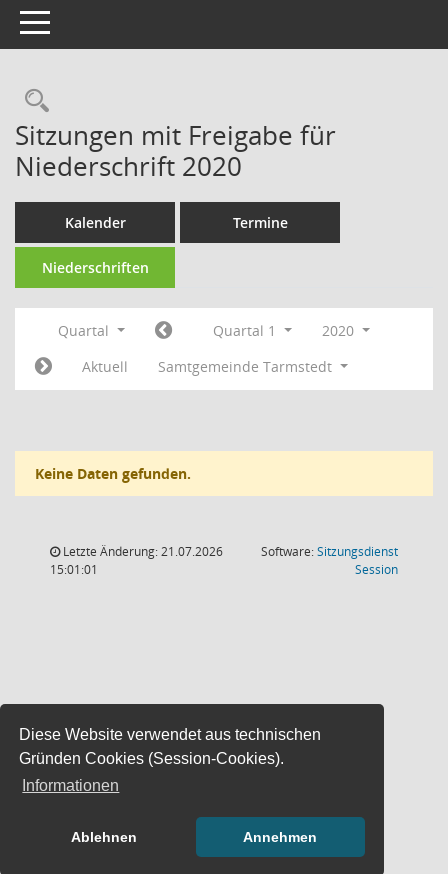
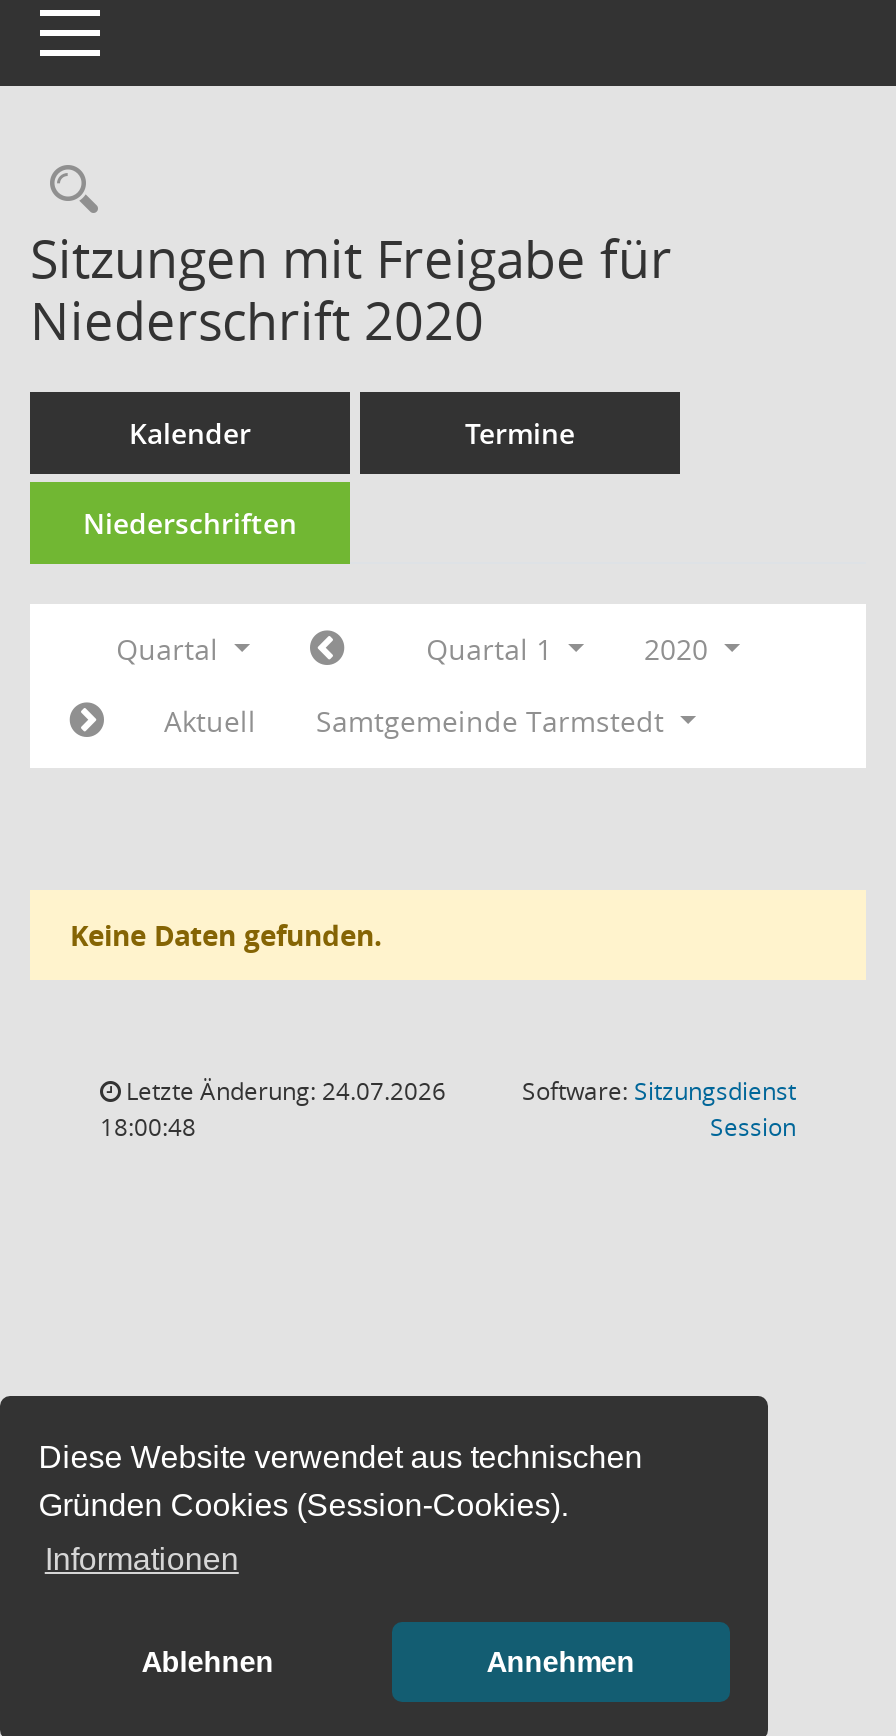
[60,543,223,560] Letzte Änderung: 21.07.2026 -> [120,1074,446,1108] Letzte Änderung: 24.07.2026
[50,561,98,578] 15:01:01 -> [100,1110,196,1144] 18:00:48

